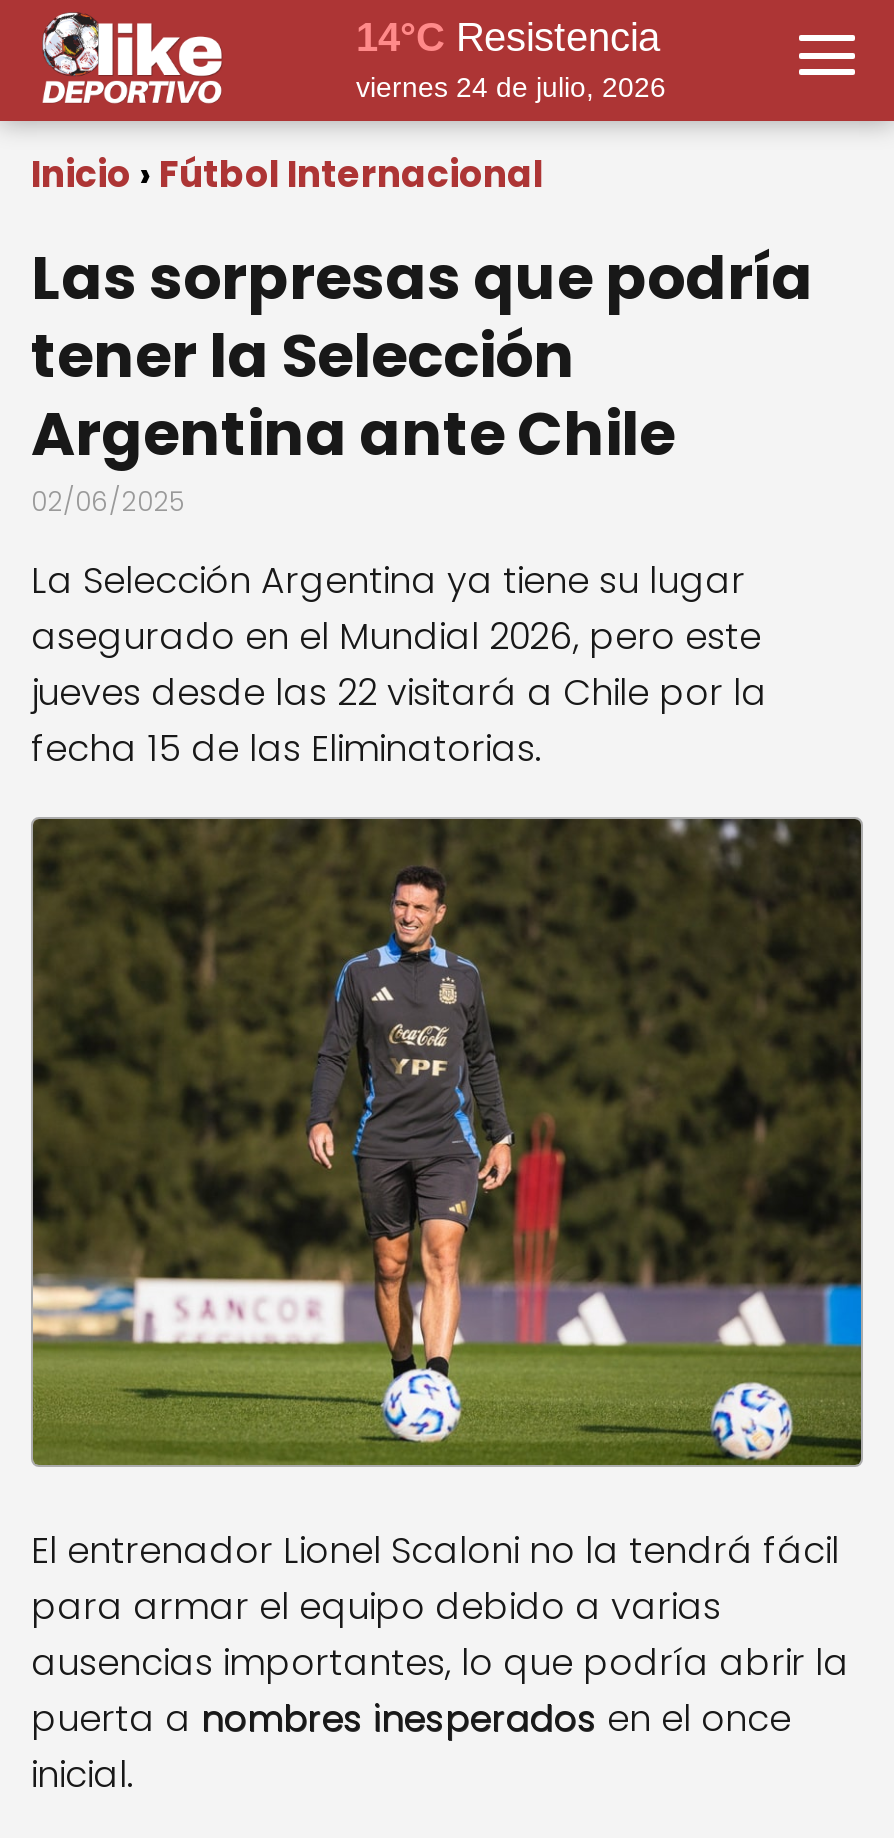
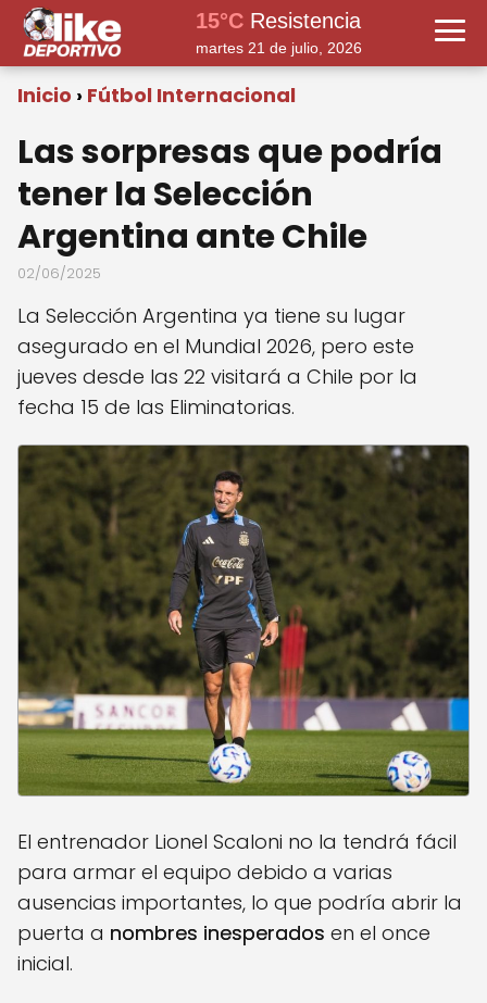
[356,16,660,60] 14°C Resistencia -> [195,9,360,33] 15°C Resistencia
[356,72,666,104] viernes 24 de julio, 2026 -> [195,39,361,57] martes 21 de julio, 2026

